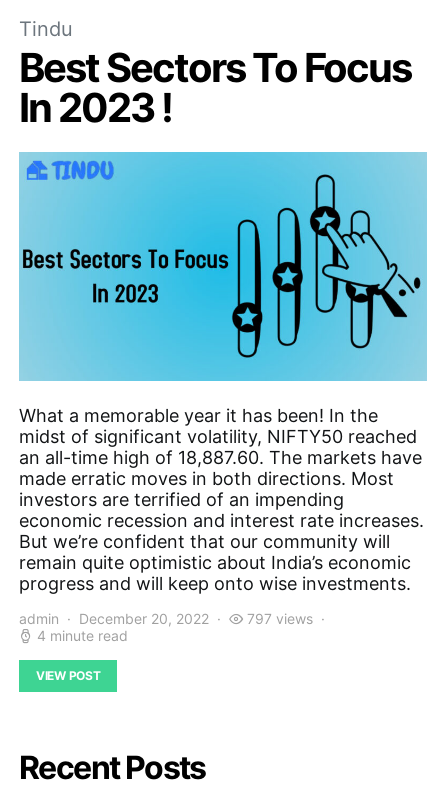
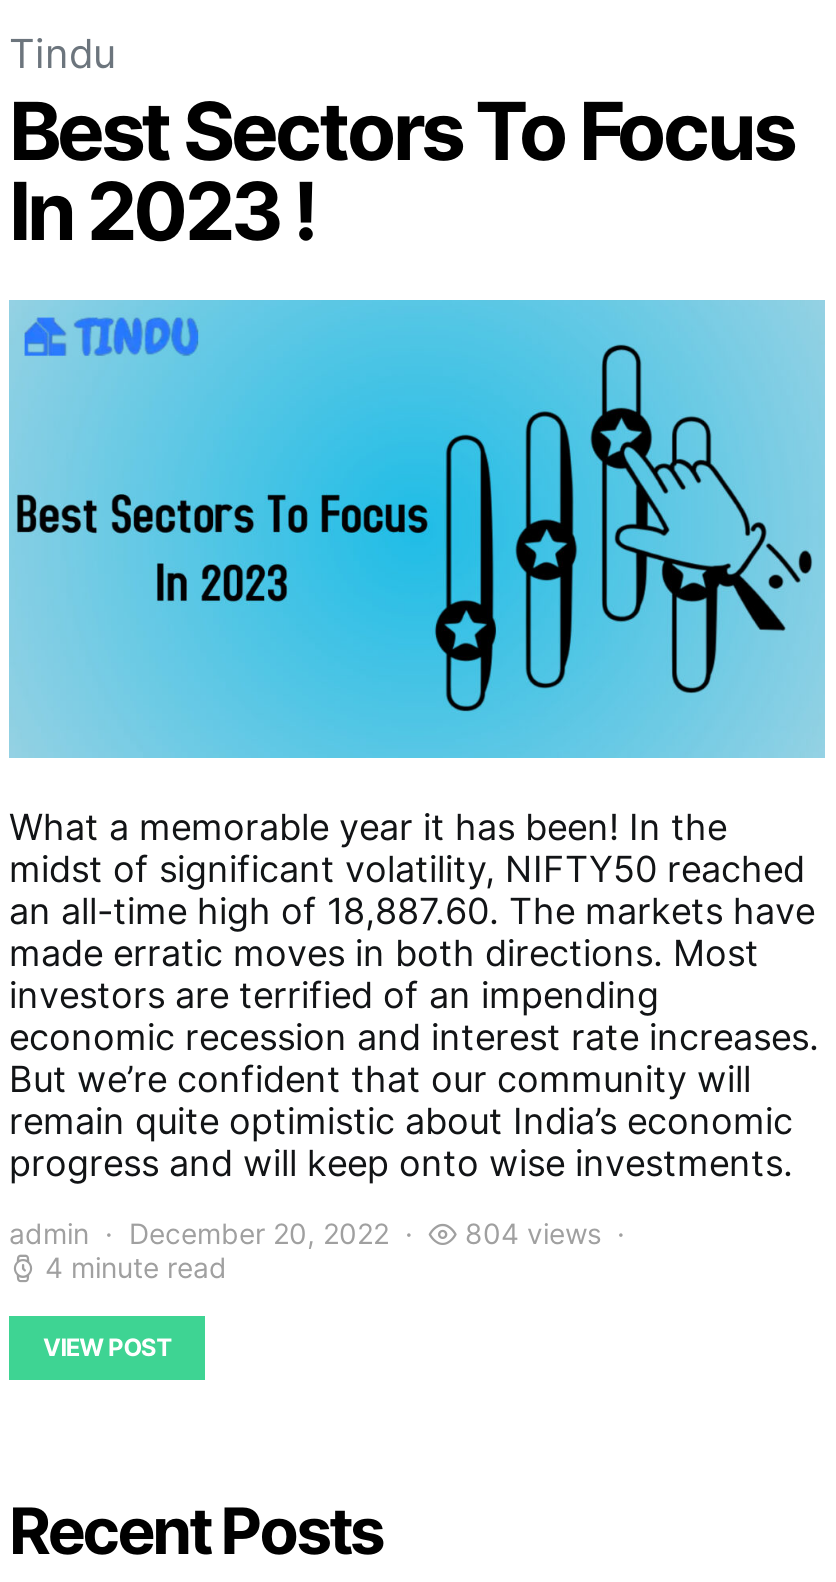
[247,610,313,627] 797 views -> [465,1217,601,1251] 804 views

